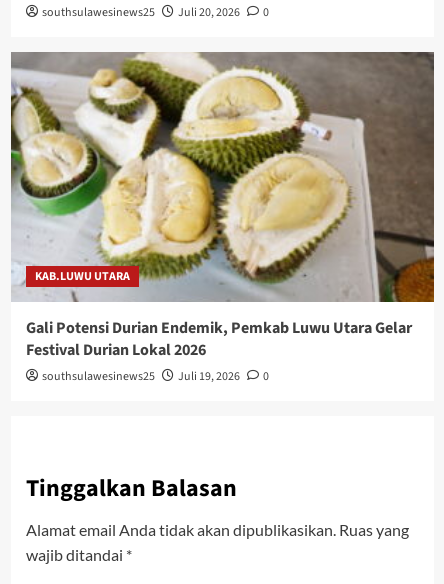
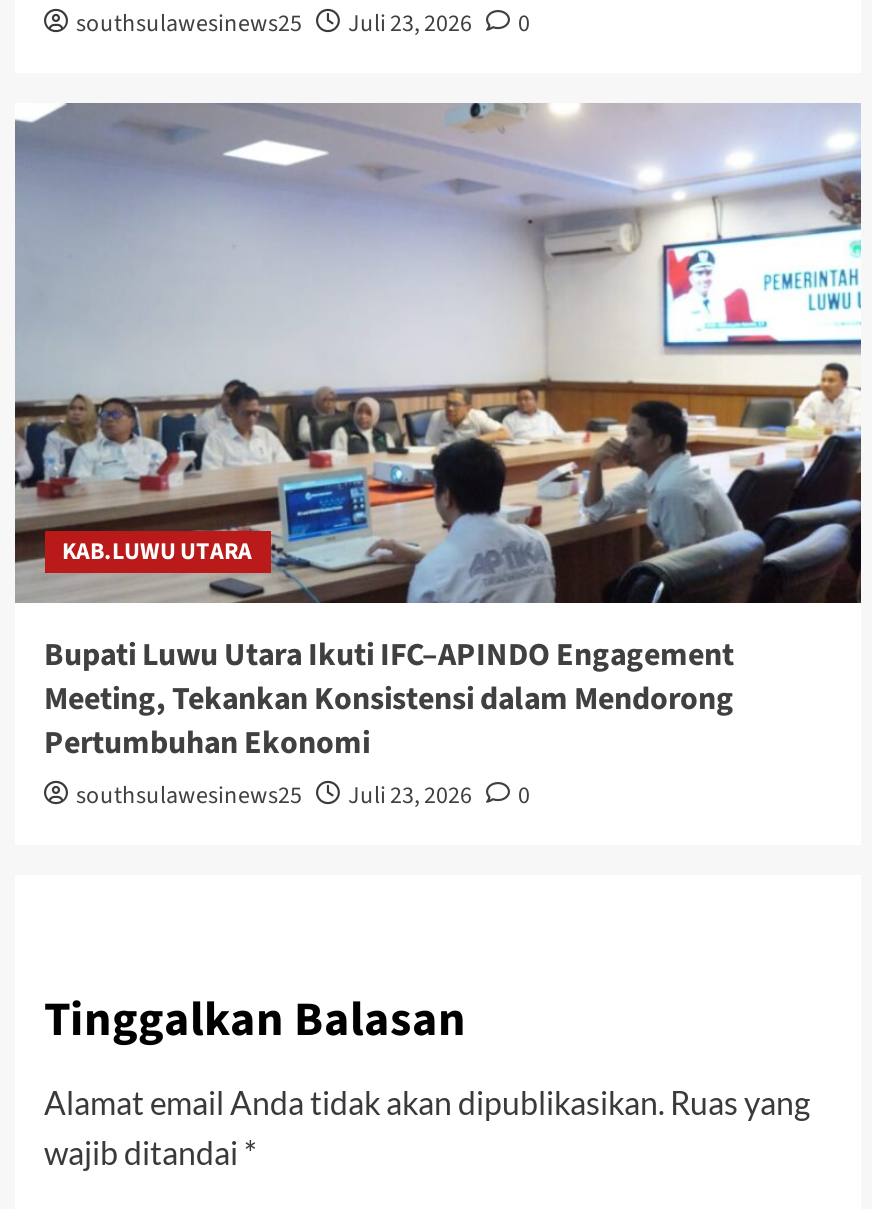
[41,4,268,21] southsulawesinews25 Juli 20, 2026 0 -> [76,8,530,42] southsulawesinews25 Juli 23, 2026 0
[10,51,435,361] [image] | Gali Potensi Durian Endemik, Pemkab Luwu Utara Gelar | Festival Durian Lokal 2026 -> [13,102,863,766] [image] | Bupati Luwu Utara Ikuti IFC–APINDO Engagement | Meeting, Tekankan Konsistensi dalam Mendorong | Pertumbuhan Ekonomi
[41,368,268,385] southsulawesinews25 Juli 19, 2026 0 -> [76,780,530,814] southsulawesinews25 Juli 23, 2026 0

